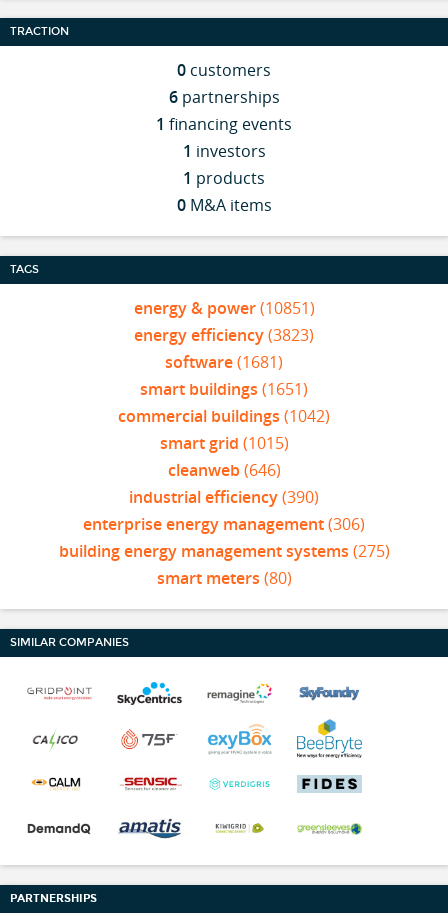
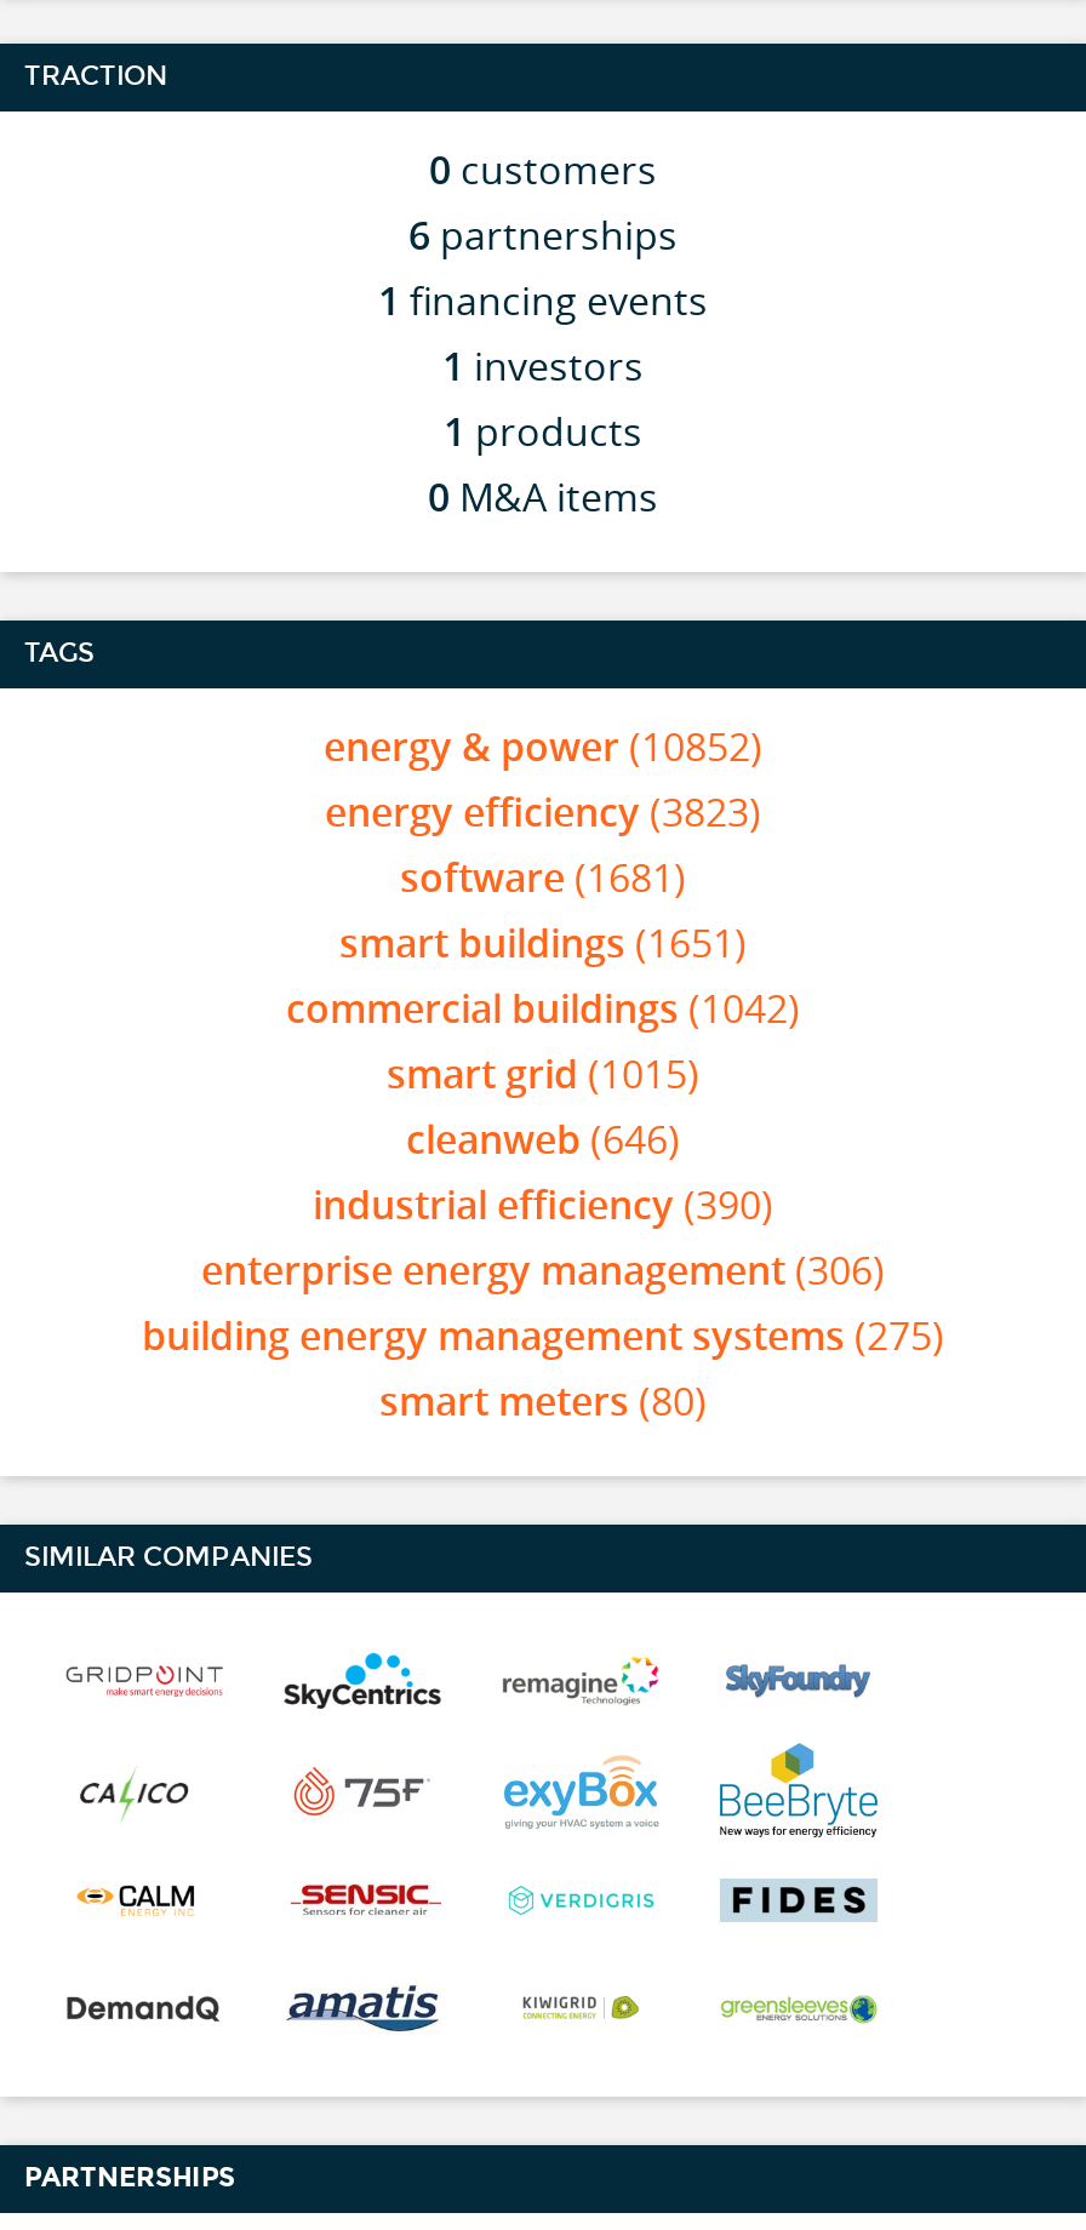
[133,297,314,319] energy & power (10851) -> [324,720,762,773] energy & power (10852)

